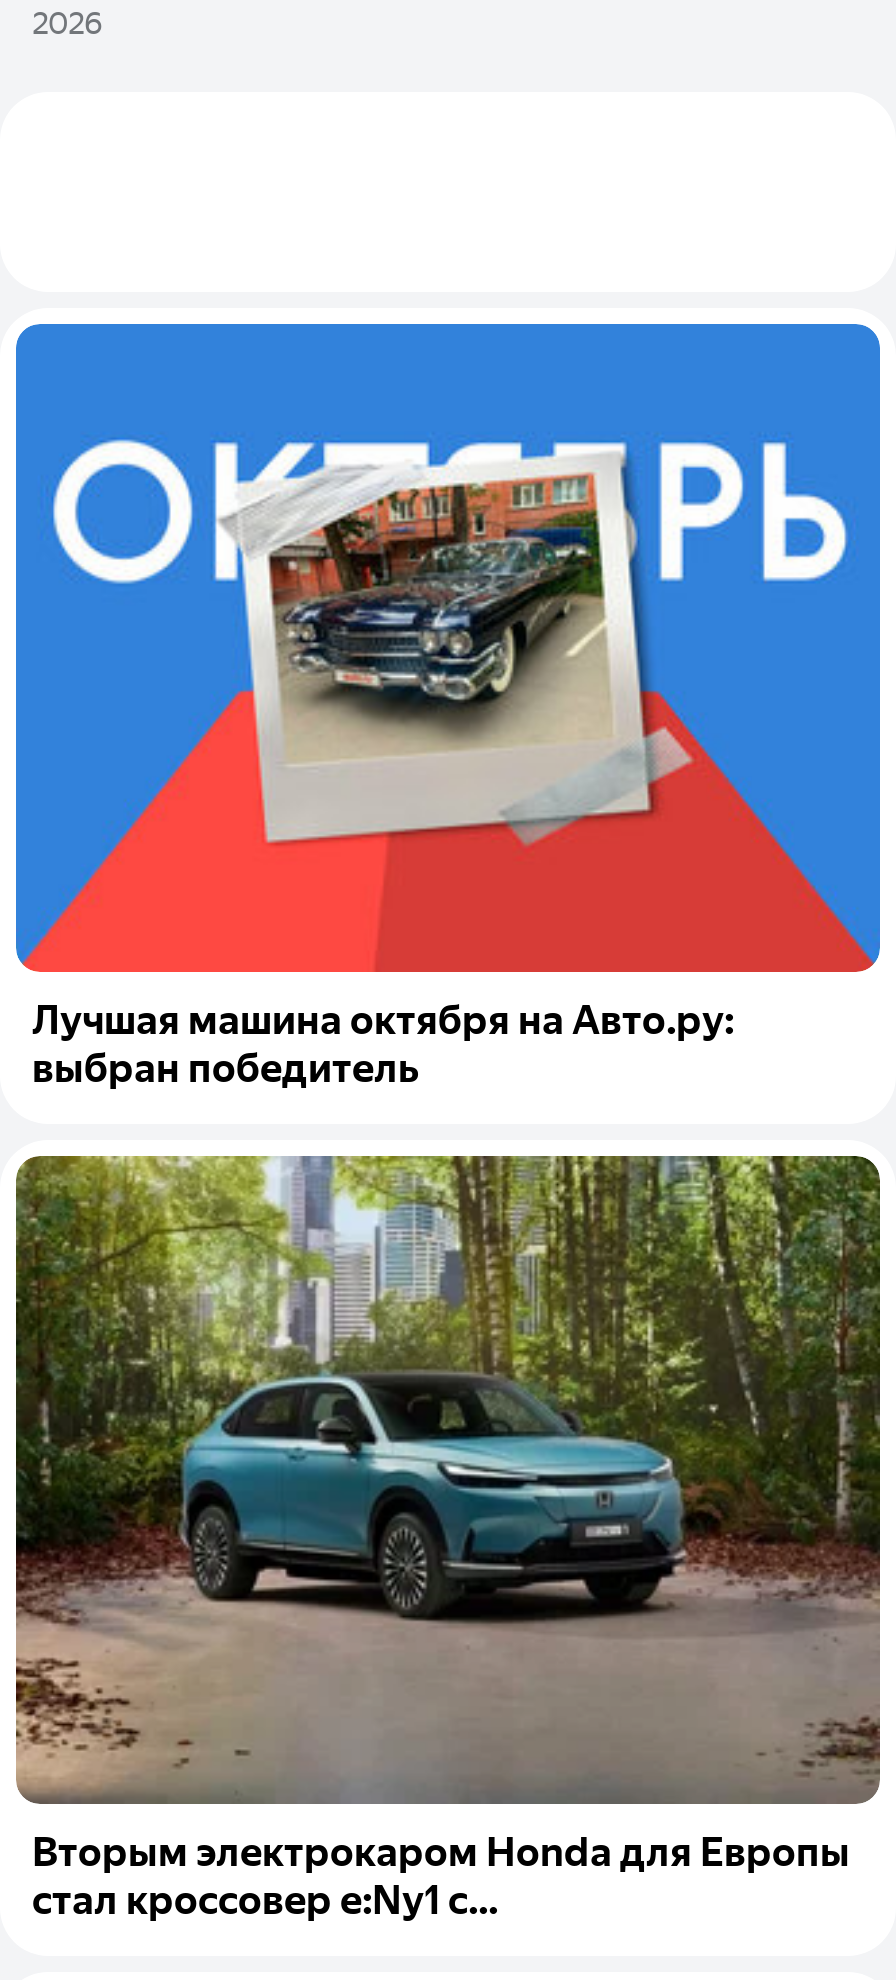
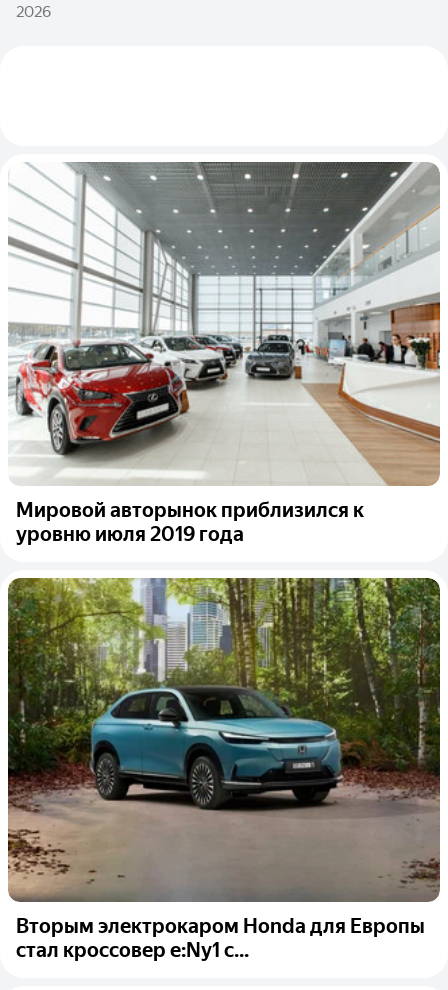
[14,322,882,1092] [image] | Лучшая машина октября на Авто.ру: | выбран победитель -> [7,161,441,546] [image] | Мировой авторынок приблизился к | уровню июля 2019 года

